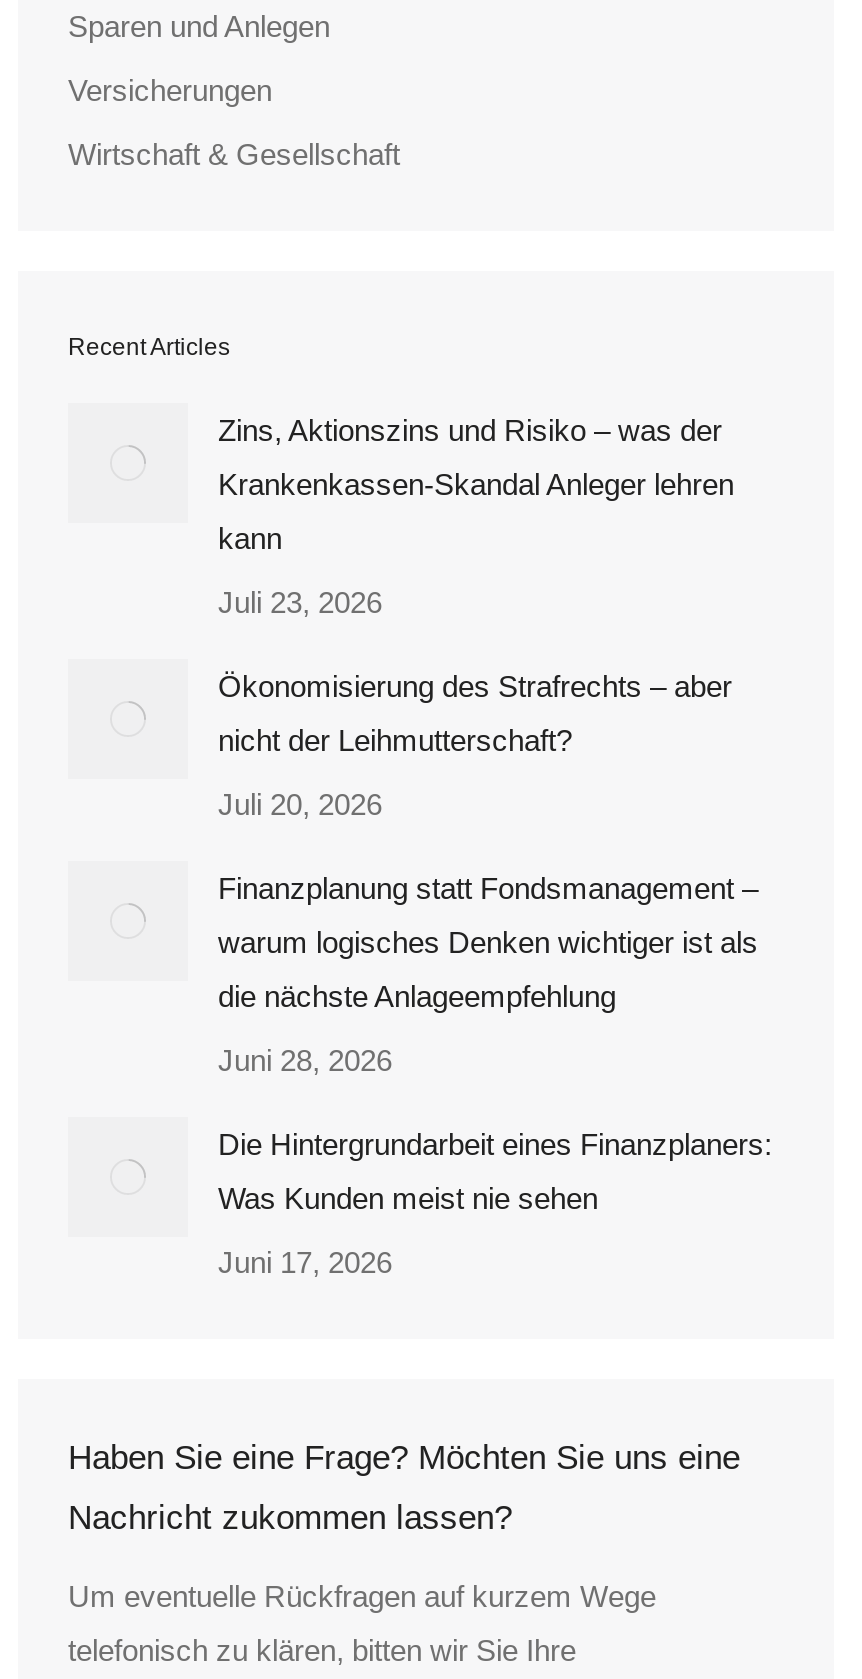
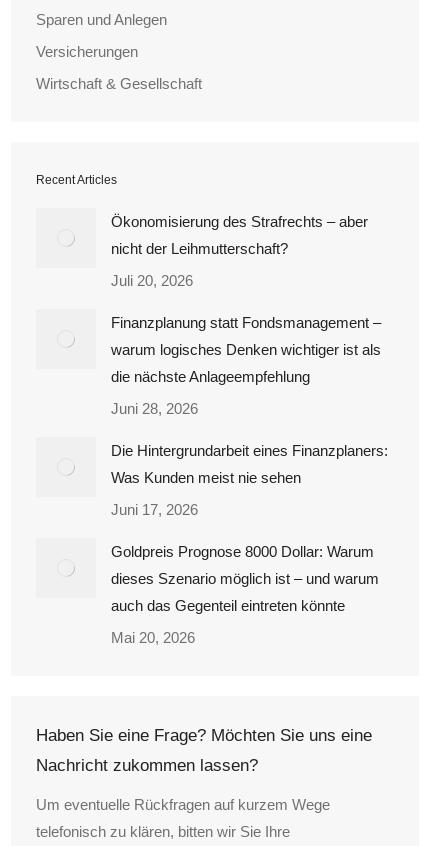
[218,413,734,619] Zins, Aktionszins und Risiko – was der | Krankenkassen-Skandal Anleger lehren | kann | Juli 23, 2026 -> none
moved [218,669,772,1279] -> [111,213,388,518]: Ökonomisierung des Strafrechts – aber | nicht der Leihmutterschaft? | Juli 20, 2026 | ... | Was Kunden meist nie sehen | Juni 17, 2026
none -> [111,543,379,646] Goldpreis Prognose 8000 Dollar: Warum | dieses Szenario möglich ist – und warum | auch das Gegenteil eintreten könnte | Mai 20, 2026

